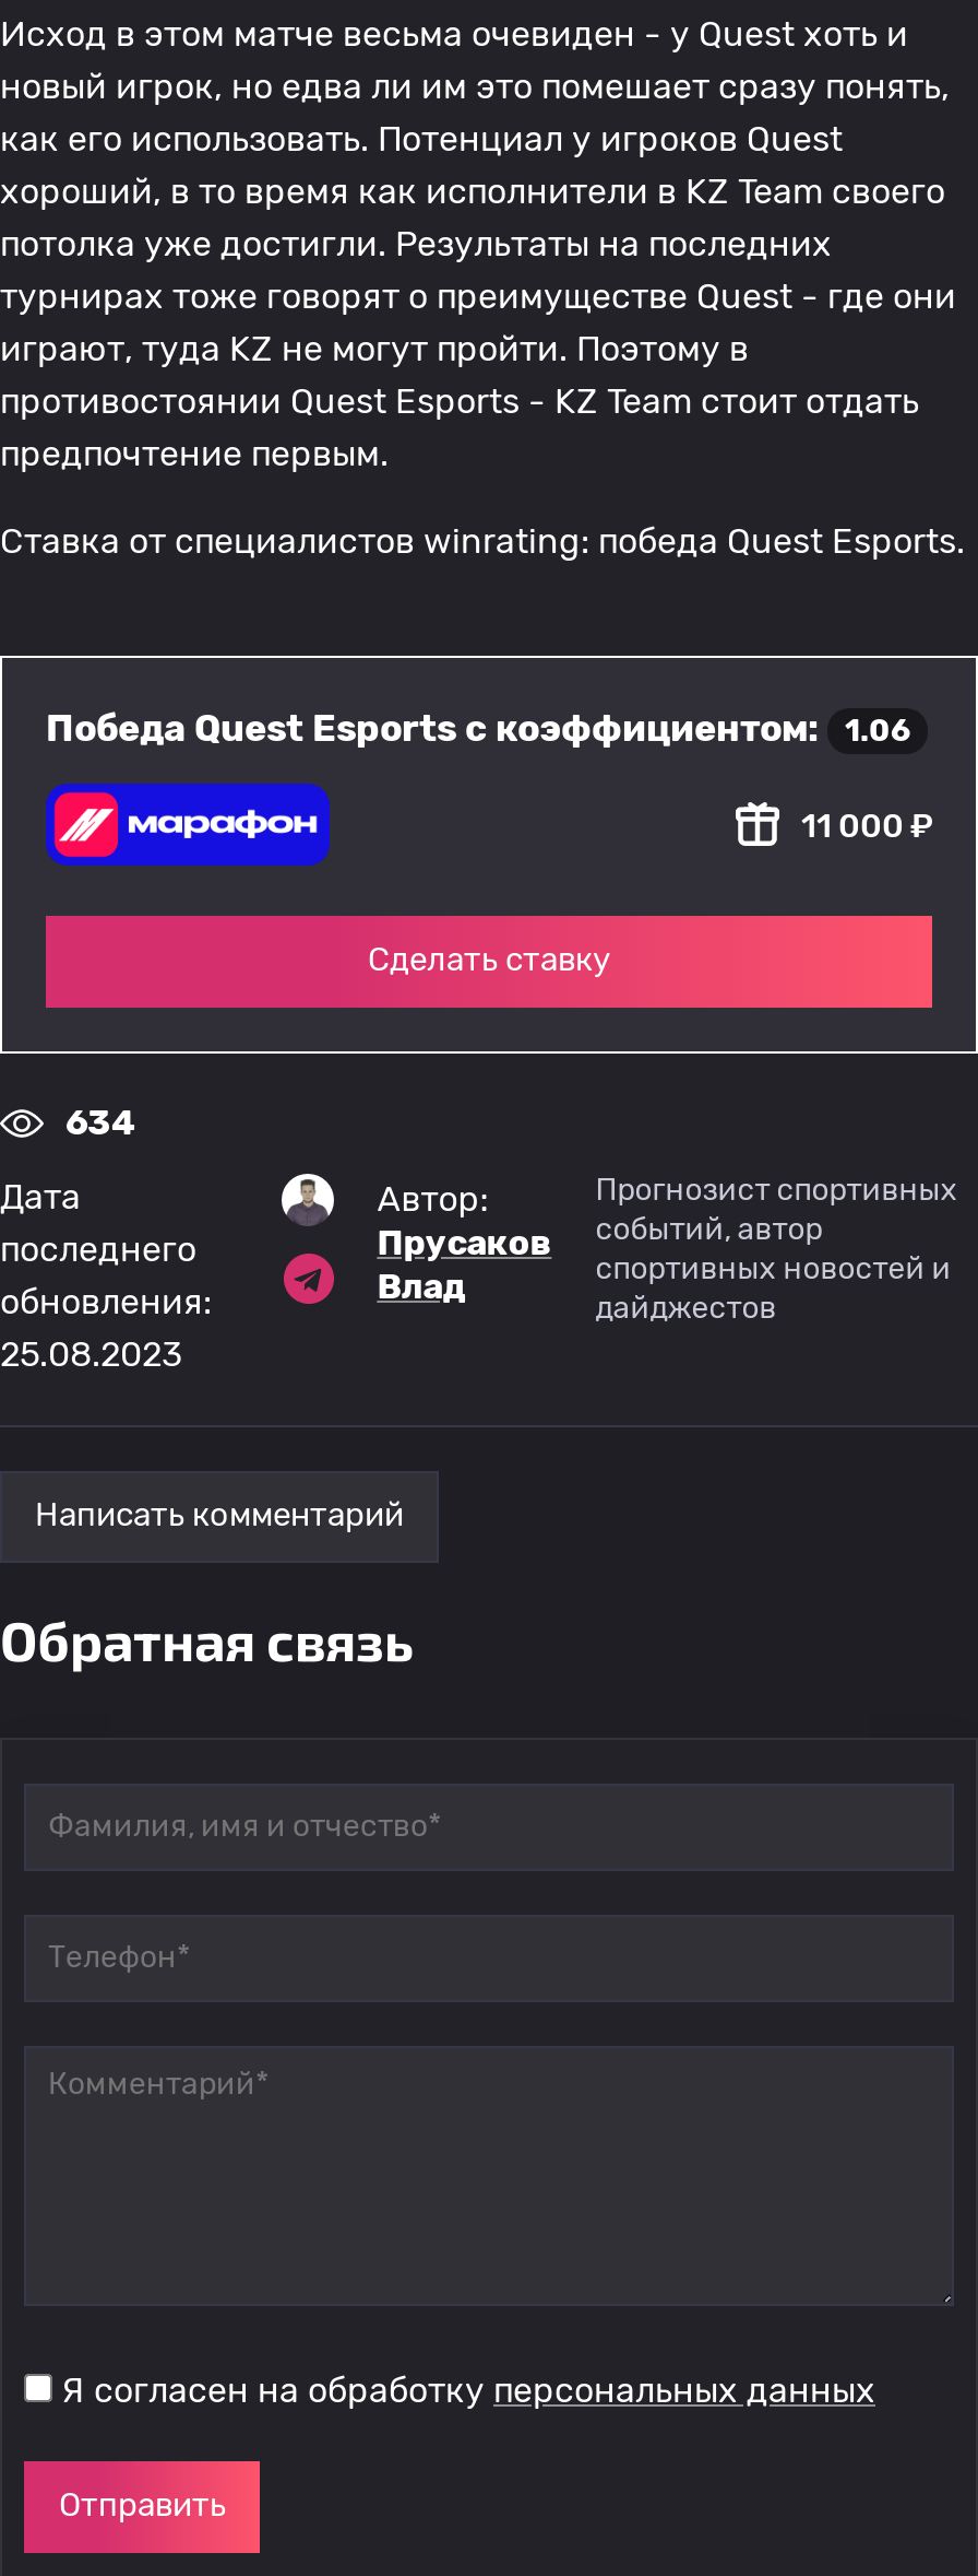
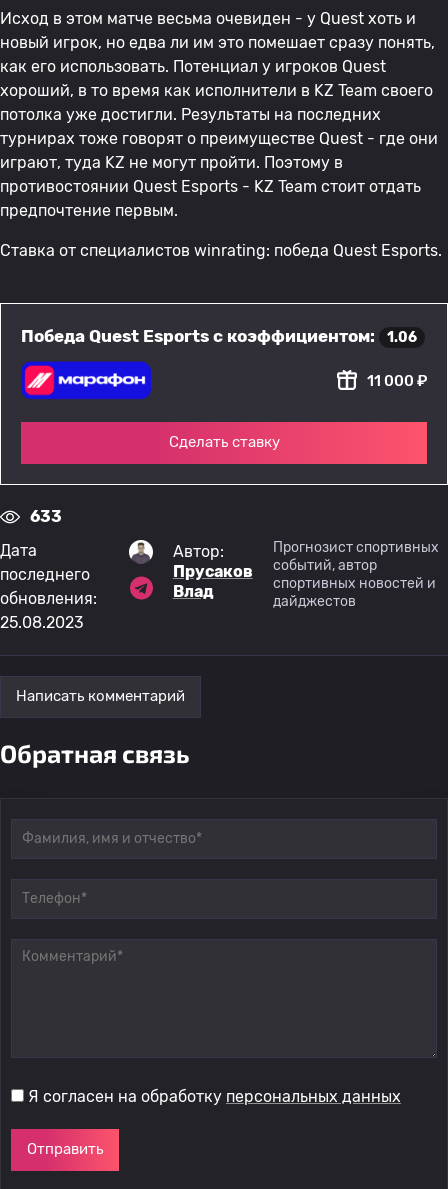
[65,1101,135,1142] 634 -> [30,506,62,525] 633

